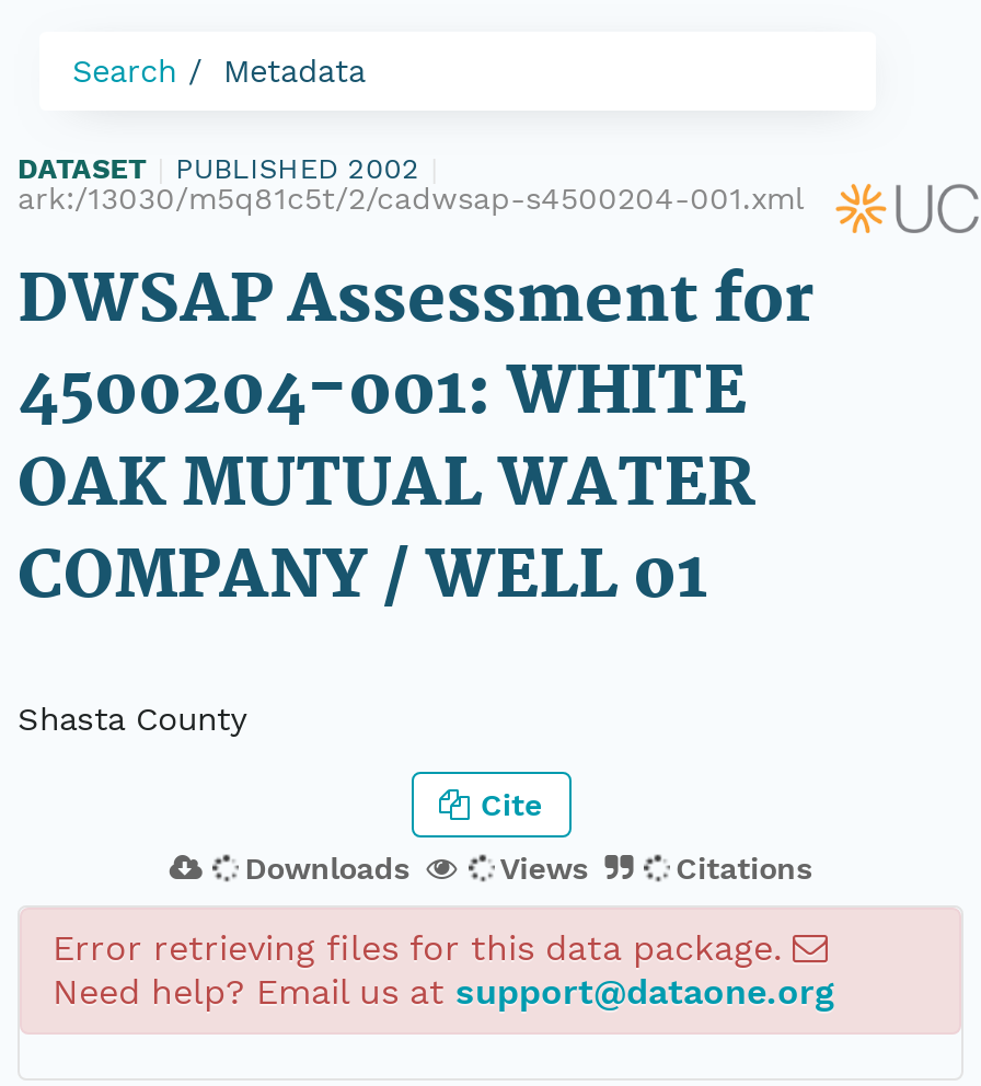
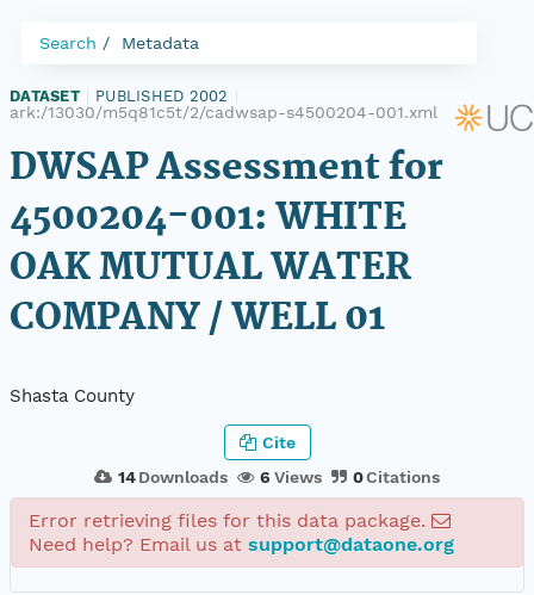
[245,850,812,885] Downloads | Views | Citations -> [118,467,440,486] 14 Downloads | 6 Views | 0 Citations

